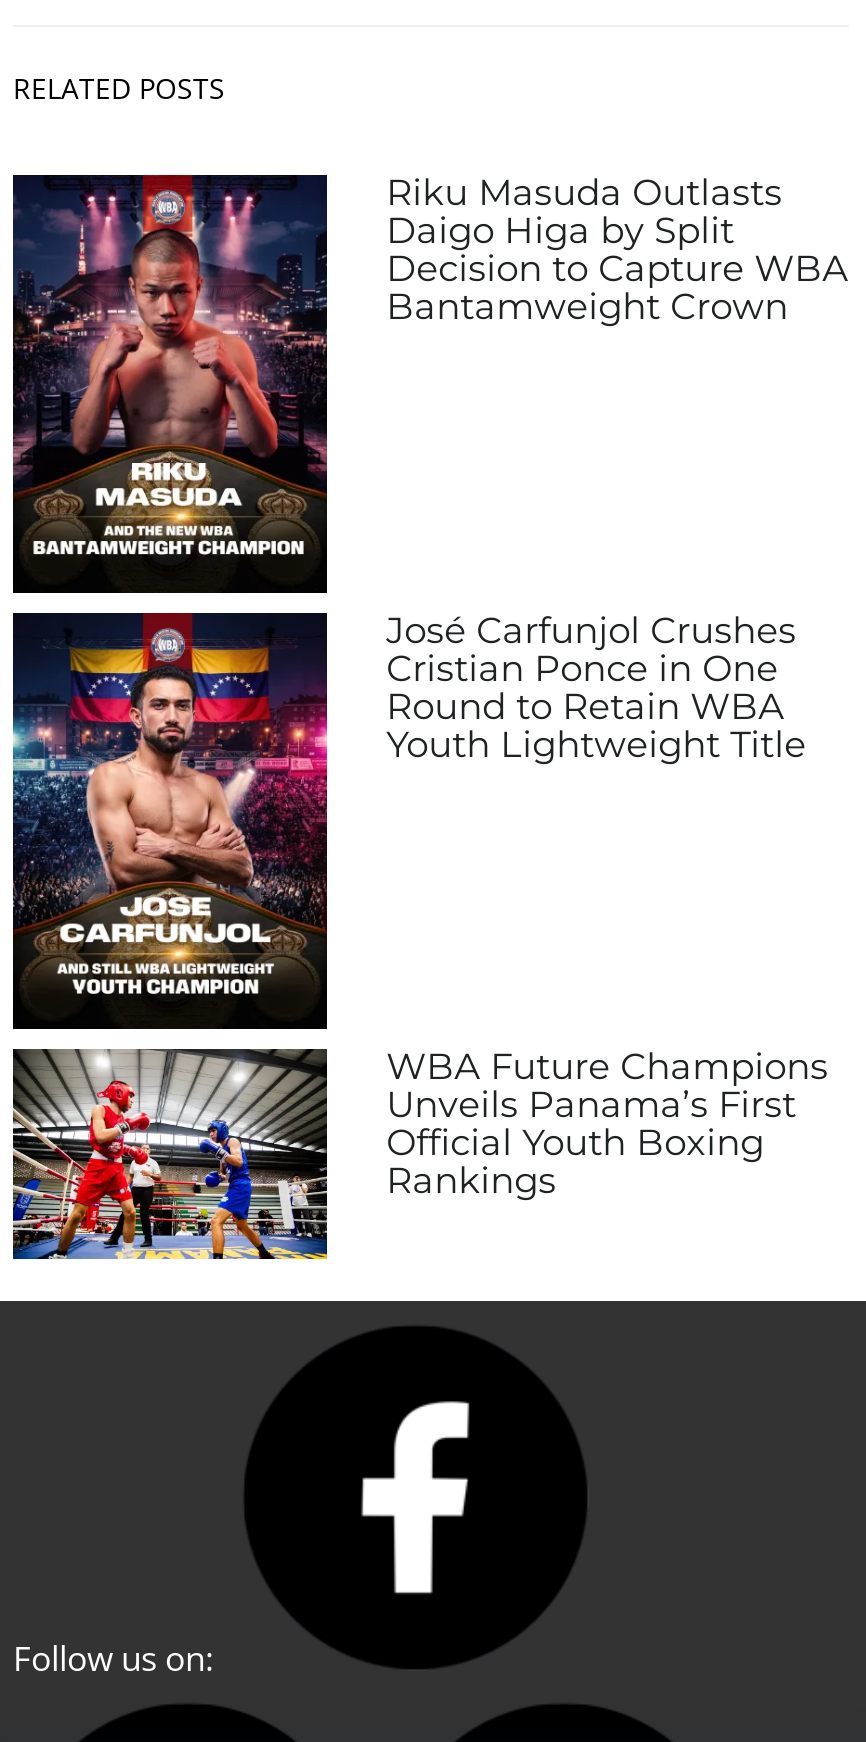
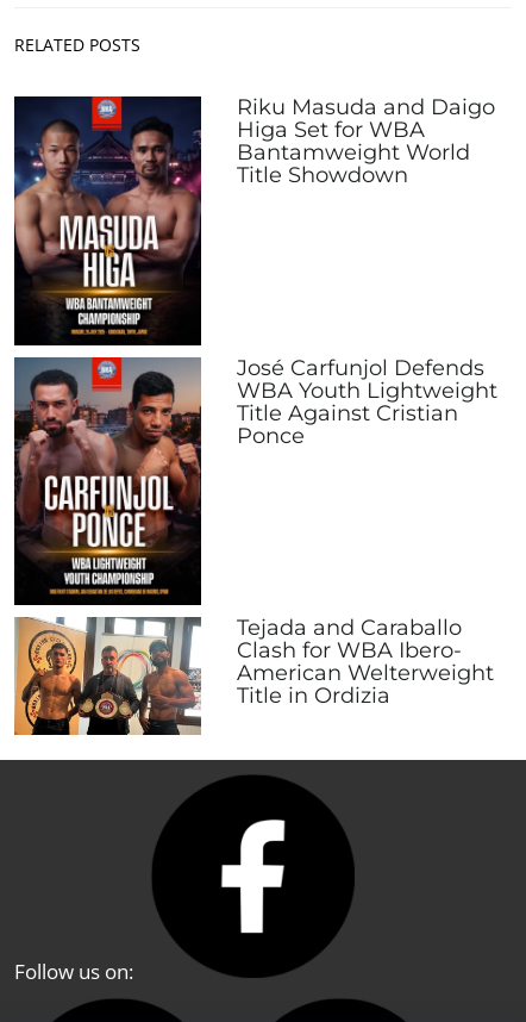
[11,171,848,571] [image] | Riku Masuda Outlasts | Daigo Higa by Split | Decision to Capture WBA | Bantamweight Crown -> [13,94,495,335] [image] | Riku Masuda and Daigo | Higa Set for WBA | Bantamweight World | Title Showdown
[11,609,806,1007] [image] | José Carfunjol Crushes | Cristian Ponce in One | Round to Retain WBA | Youth Lightweight Title -> [13,355,497,594] [image] | José Carfunjol Defends | WBA Youth Lightweight | Title Against Cristian | Ponce
[11,1046,828,1261] [image] | WBA Future Champions | Unveils Panama’s First | Official Youth Boxing | Rankings -> [13,615,494,736] [image] | Tejada and Caraballo | Clash for WBA Ibero- | American Welterweight | Title in Ordizia

